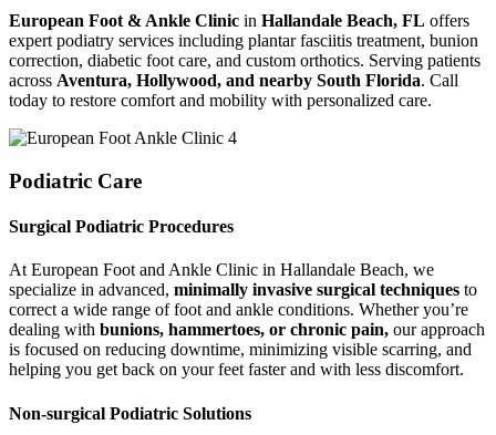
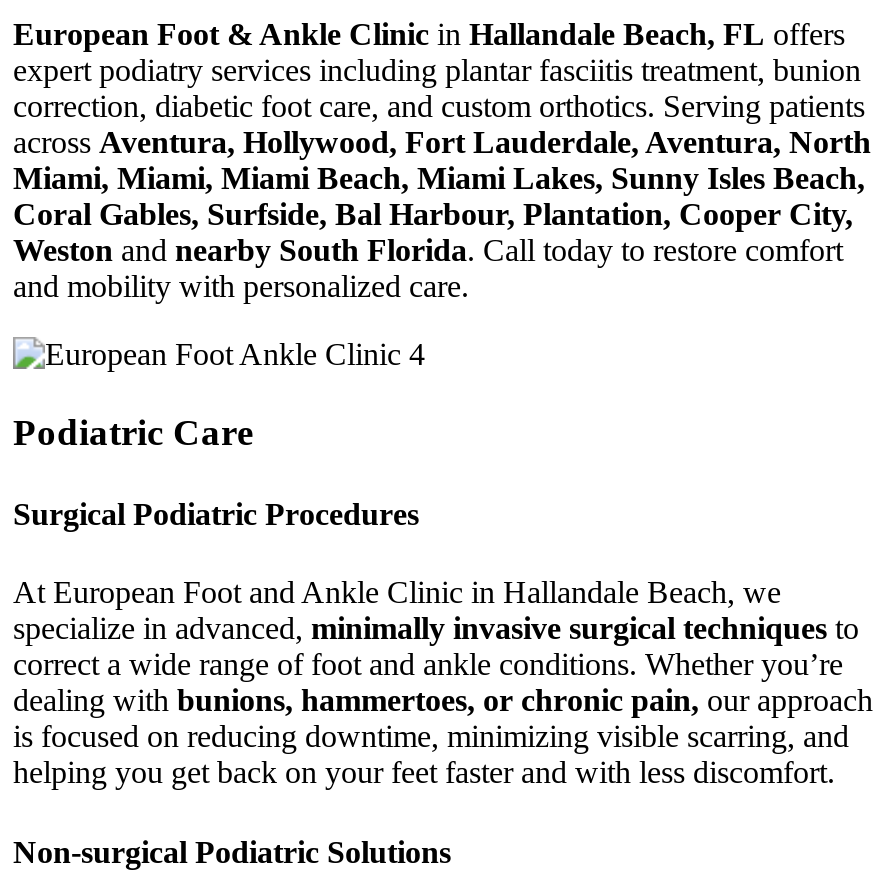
[9,71,458,110] across Aventura, Hollywood, and nearby South Florida. Call | today to restore comfort and mobility with personalized care. -> [13,125,871,303] across Aventura, Hollywood, Fort Lauderdale, Aventura, North | Miami, Miami, Miami Beach, Miami Lakes, Sunny Isles Beach, | Coral Gables, Surfside, Bal Harbour, Plantation, Cooper City, | Weston and nearby South Florida. Call today to restore comfort | and mobility with personalized care.

